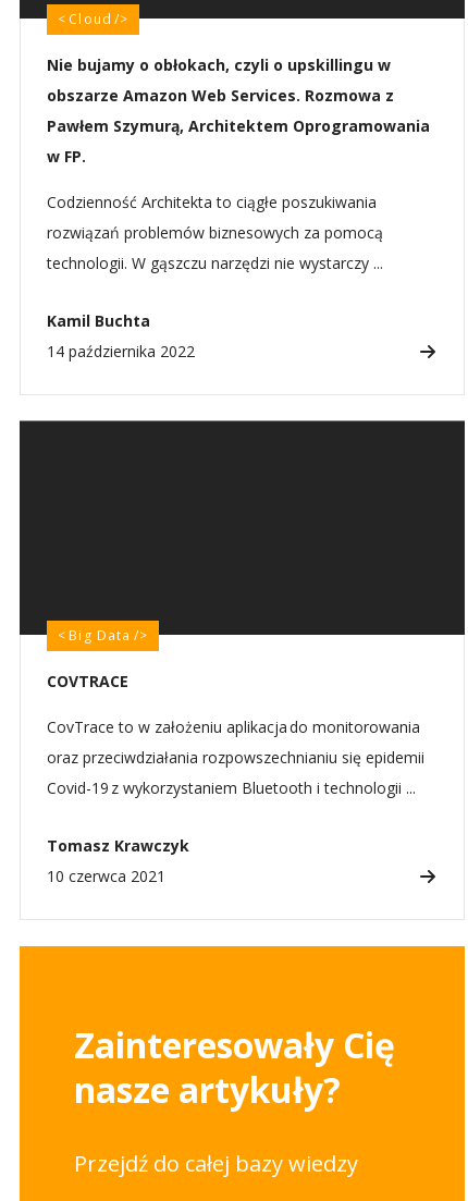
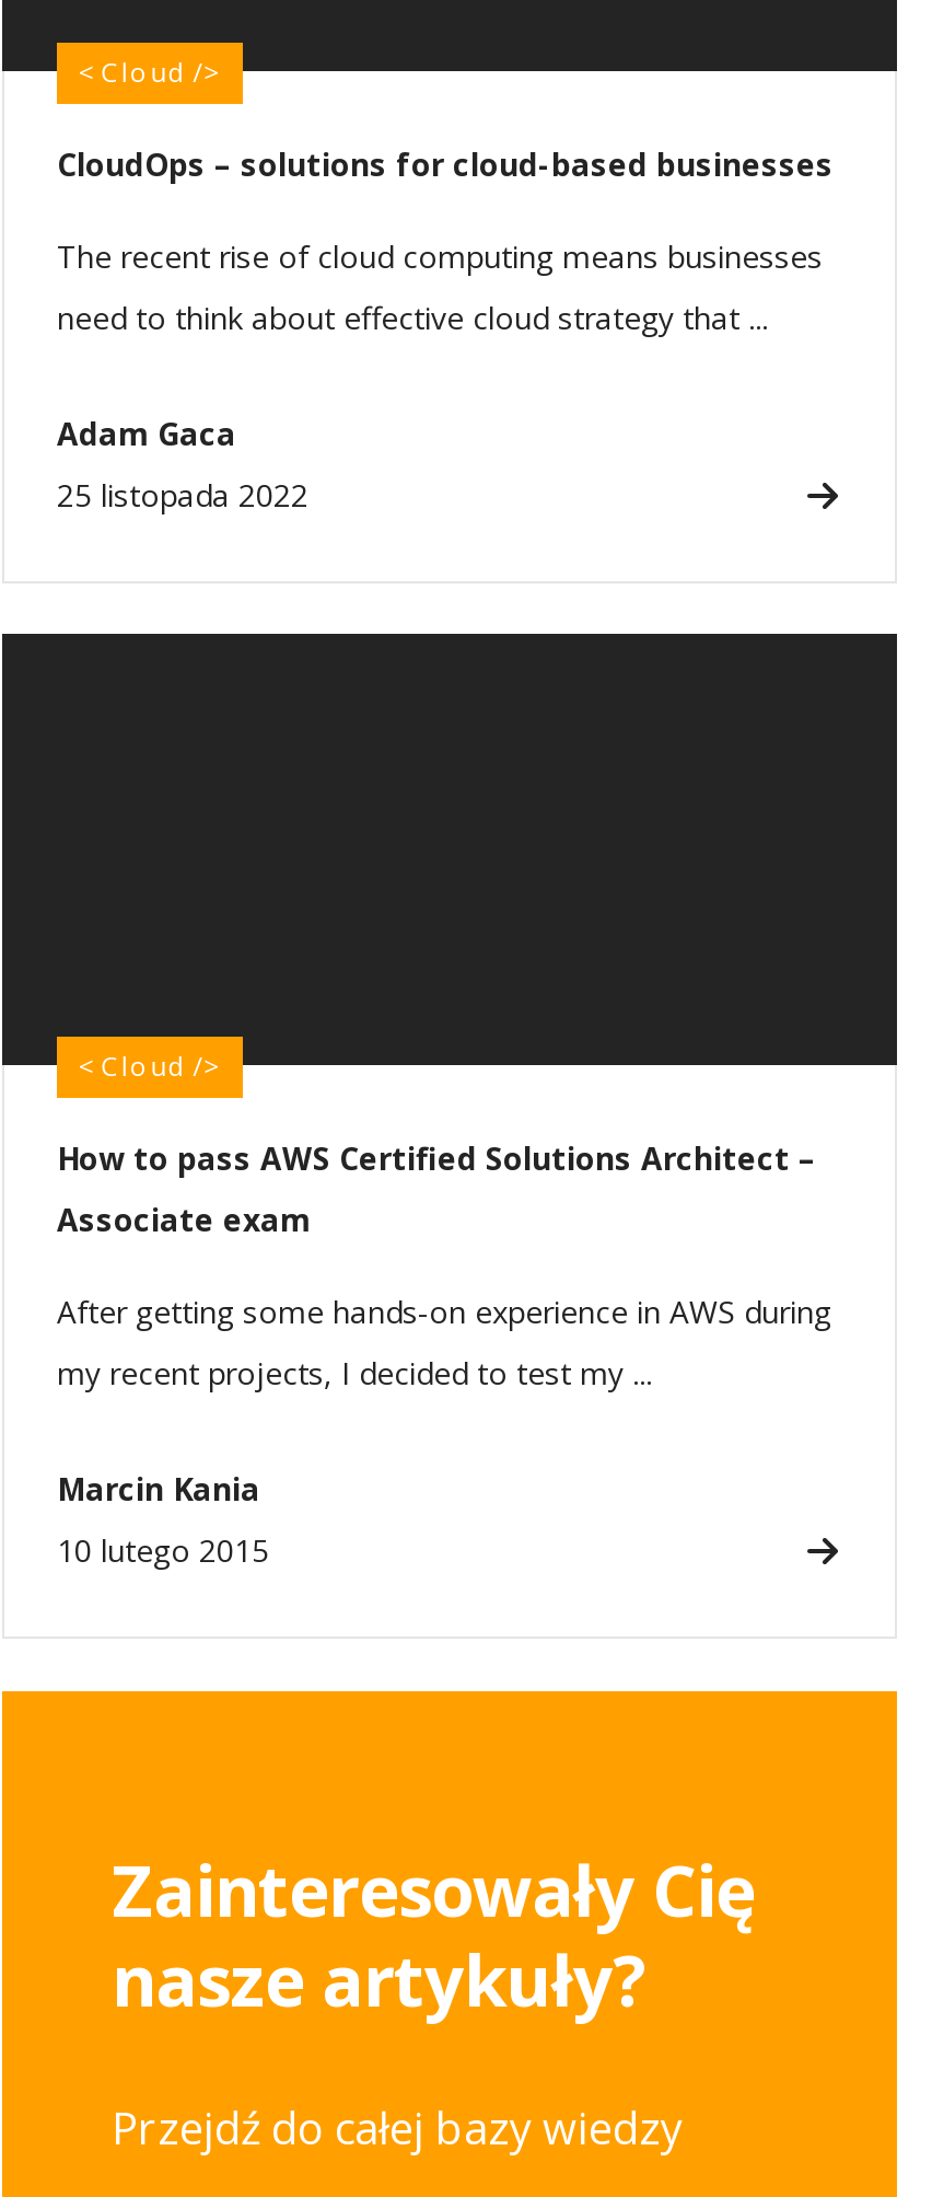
[47,55,430,362] Nie bujamy o obłokach, czyli o upskillingu w | obszarze Amazon Web Services. Rozmowa z | Pawłem Szymurą, Architektem Oprogramowania | w FP. | Codzienność Architekta to ciągłe poszukiwania | rozwiązań problemów biznesowych za pomocą | technologii. W gąszczu narzędzi nie wystarczy ... | Kamil Buchta | 14 października 2022 -> [57,143,834,515] CloudOps – solutions for cloud-based businesses | The recent rise of cloud computing means businesses | need to think about effective cloud strategy that ... | Adam Gaca | 25 listopada 2022
[47,627,424,887] Big Data | COVTRACE | CovTrace to w założeniu aplikacja do monitorowania | oraz przeciwdziałania rozpowszechnianiu się epidemii | Covid-19 z wykorzystaniem Bluetooth i technologii ... | Tomasz Krawczyk | 10 czerwca 2021 -> [57,1047,831,1571] Cloud | How to pass AWS Certified Solutions Architect – | Associate exam | After getting some hands-on experience in AWS during | my recent projects, I decided to test my ... | Marcin Kania | 10 lutego 2015

